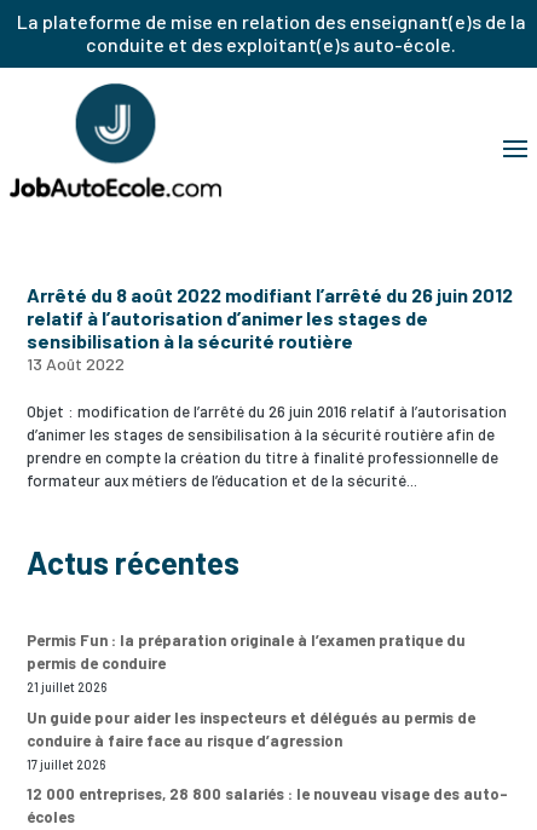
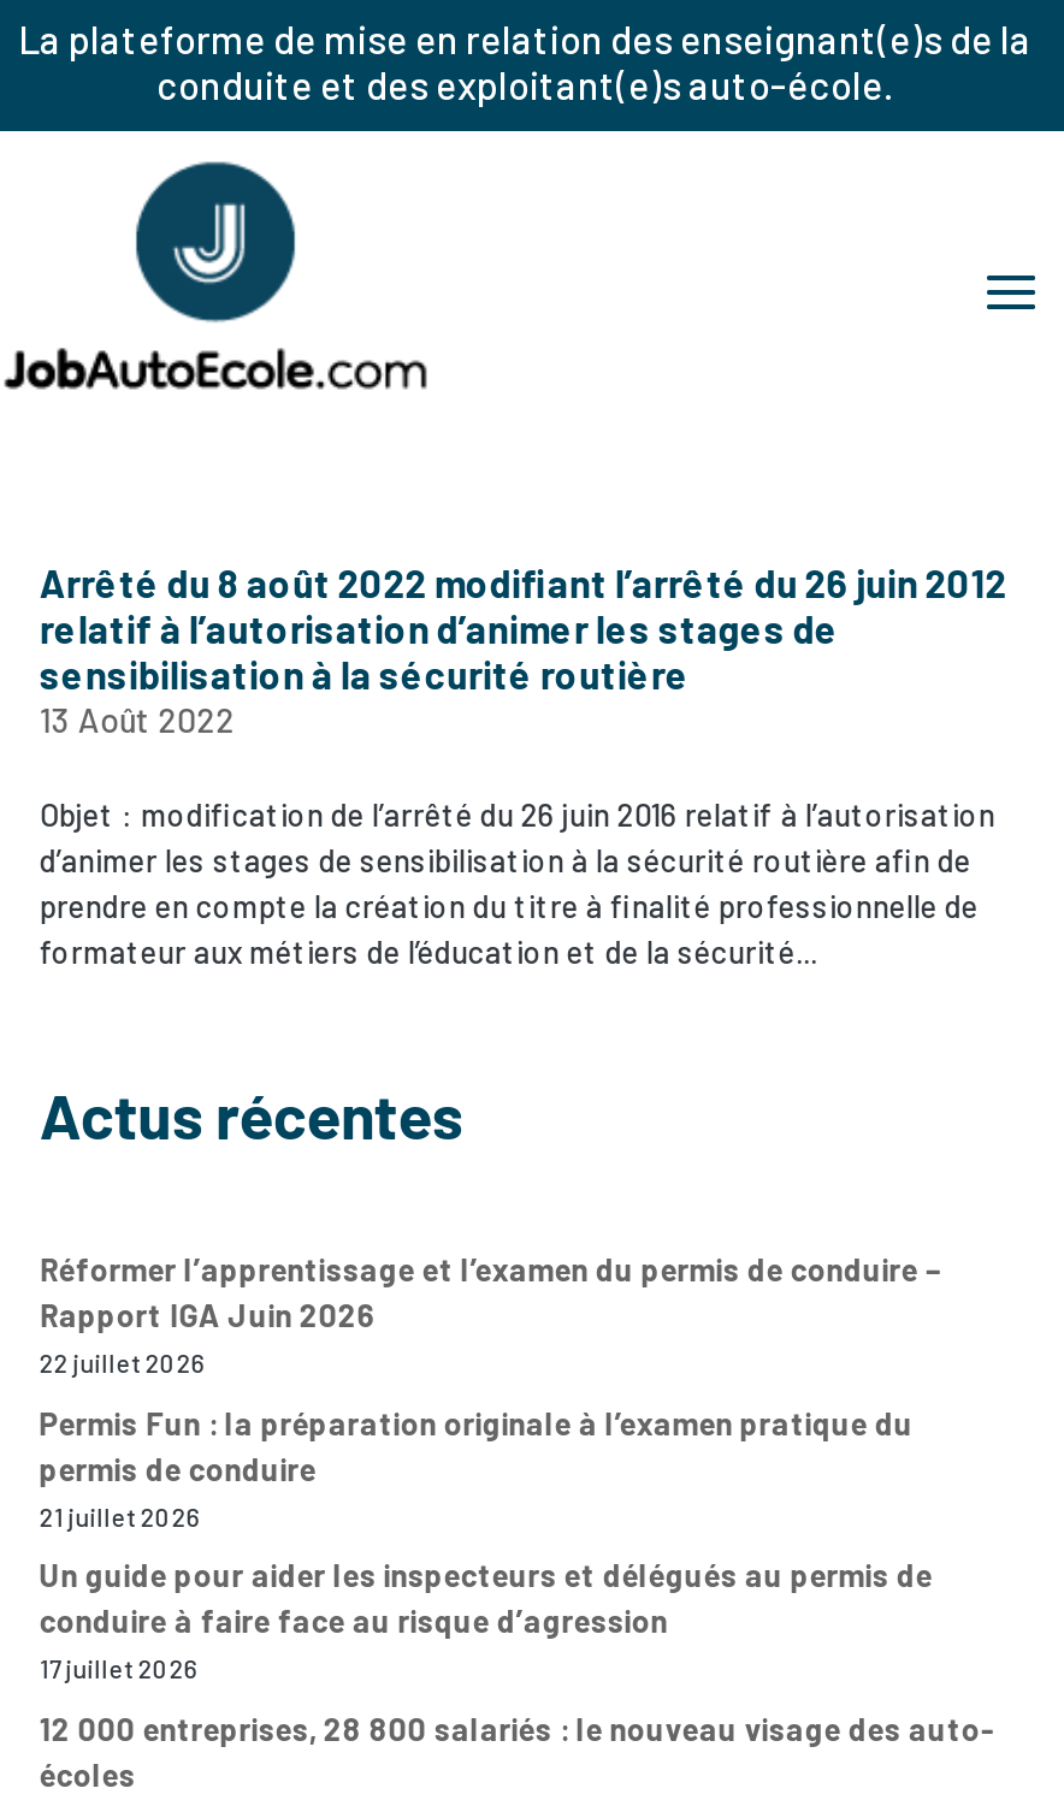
none -> [39,1250,942,1378] Réformer l’apprentissage et l’examen du permis de conduire – | Rapport IGA Juin 2026 | 22 juillet 2026

